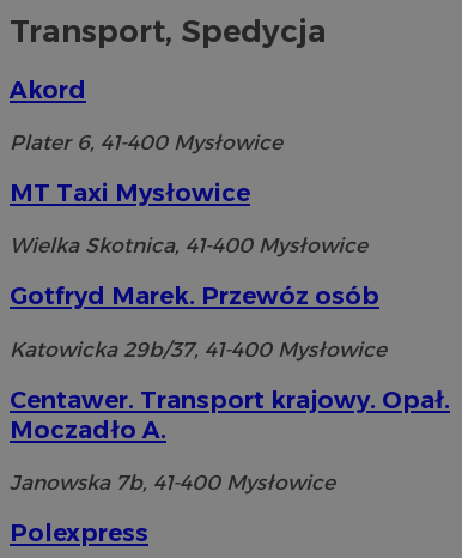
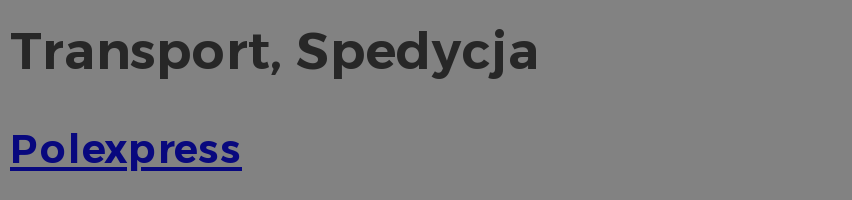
[10,76,450,494] Akord | Plater 6, 41-400 Mysłowice | MT Taxi Mysłowice | Wielka Skotnica, 41-400 Mysłowice | Gotfryd Marek. Przewóz osób | Katowicka 29b/37, 41-400 Mysłowice | Centawer. Transport krajowy. Opał. | Moczadło A. | Janowska 7b, 41-400 Mysłowice -> none

